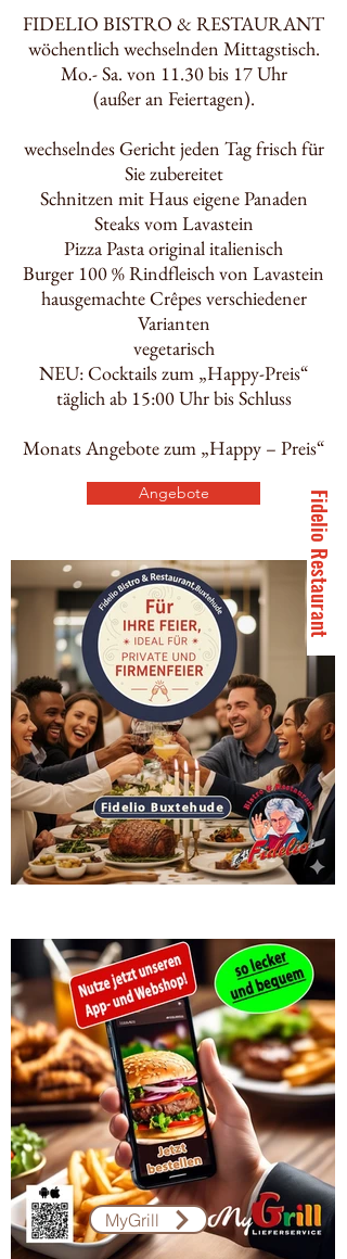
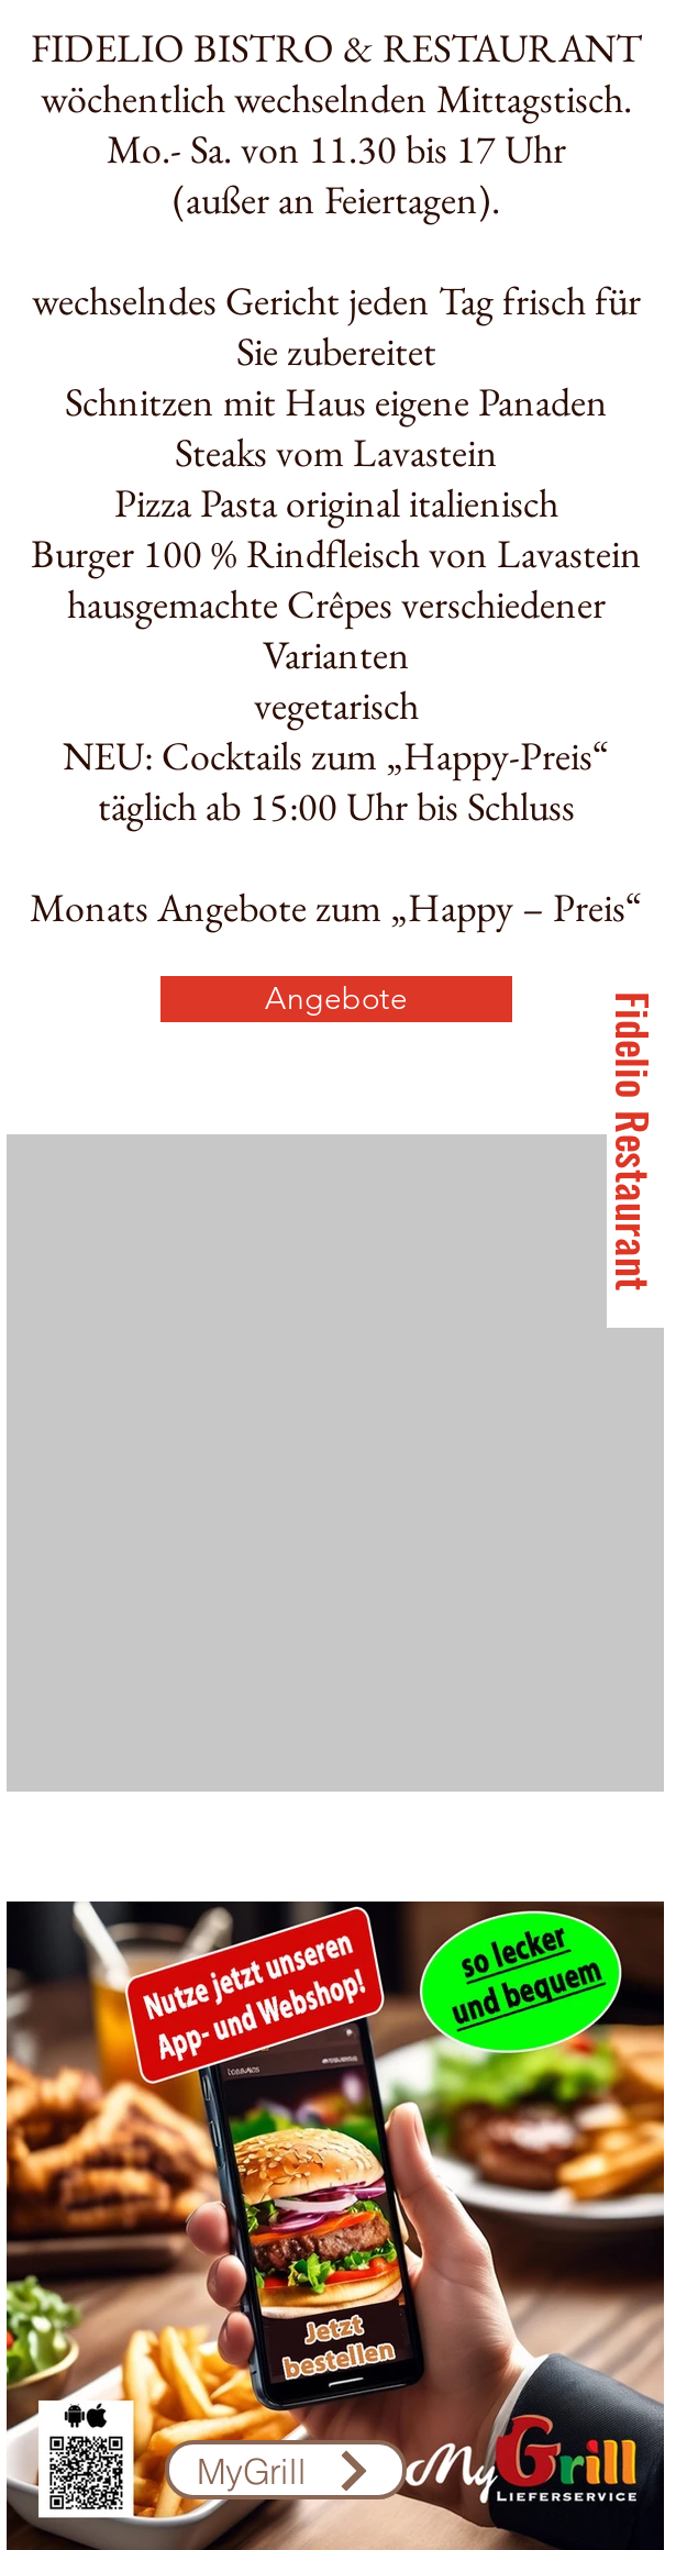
[10,560,336,886] [image] -> none

